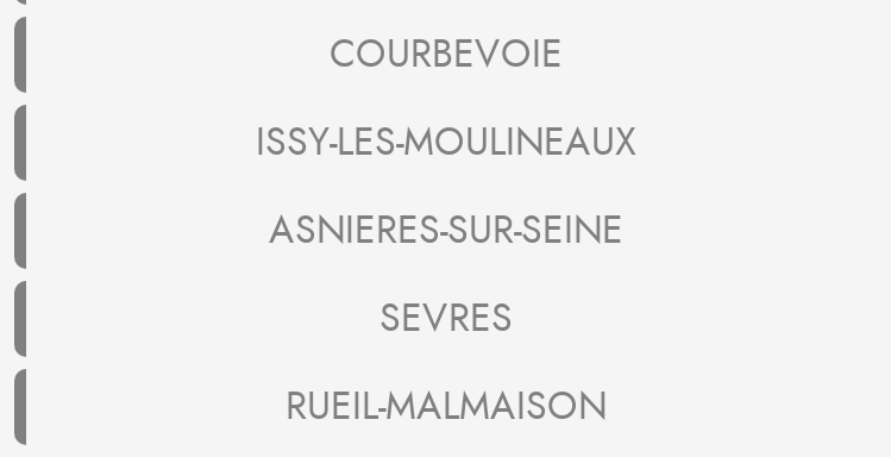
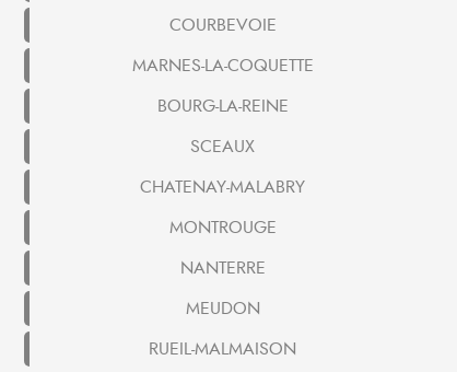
[256,116,636,345] ISSY-LES-MOULINEAUX | ASNIERES-SUR-SEINE | SEVRES -> [132,53,313,320] MARNES-LA-COQUETTE | BOURG-LA-REINE | SCEAUX | CHATENAY-MALABRY | MONTROUGE | NANTERRE | MEUDON

